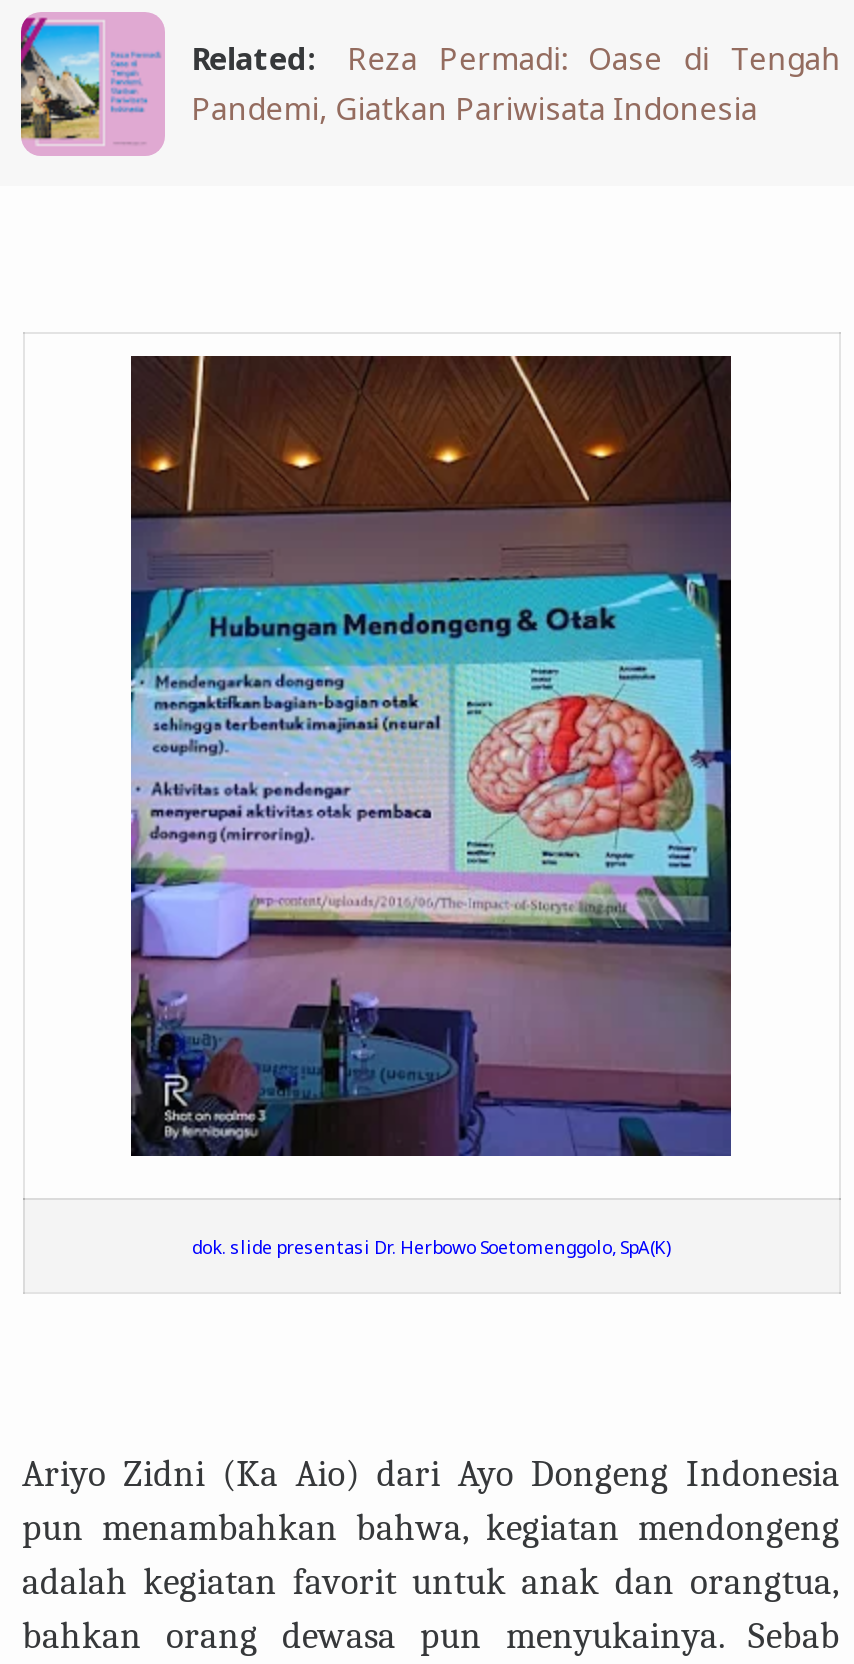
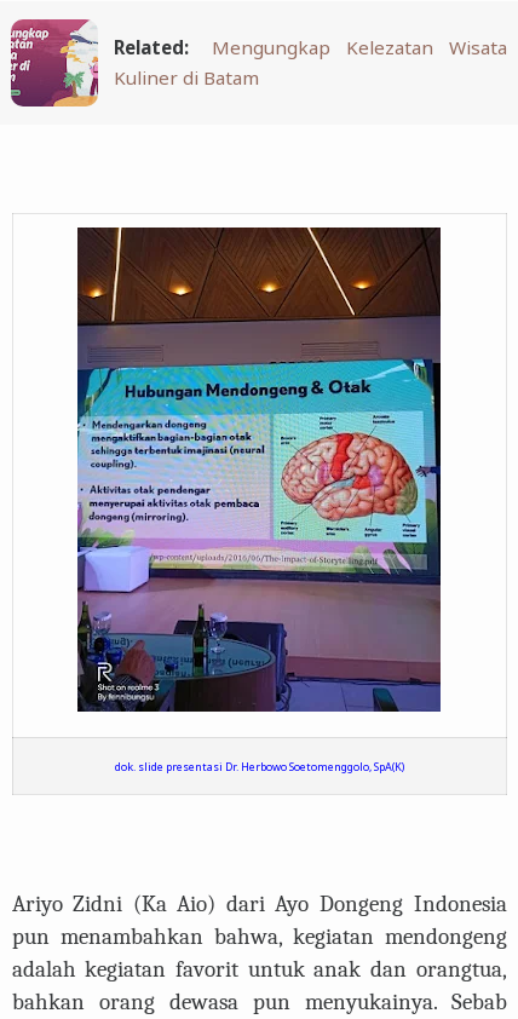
[19,14,841,156] [image] | Reza Permadi: Oase di Tengah | Pandemi, Giatkan Pariwisata Indonesia -> [11,19,507,108] [image] | Mengungkap Kelezatan Wisata | Kuliner di Batam

